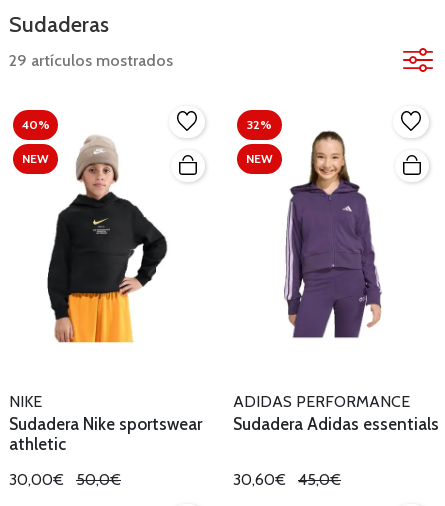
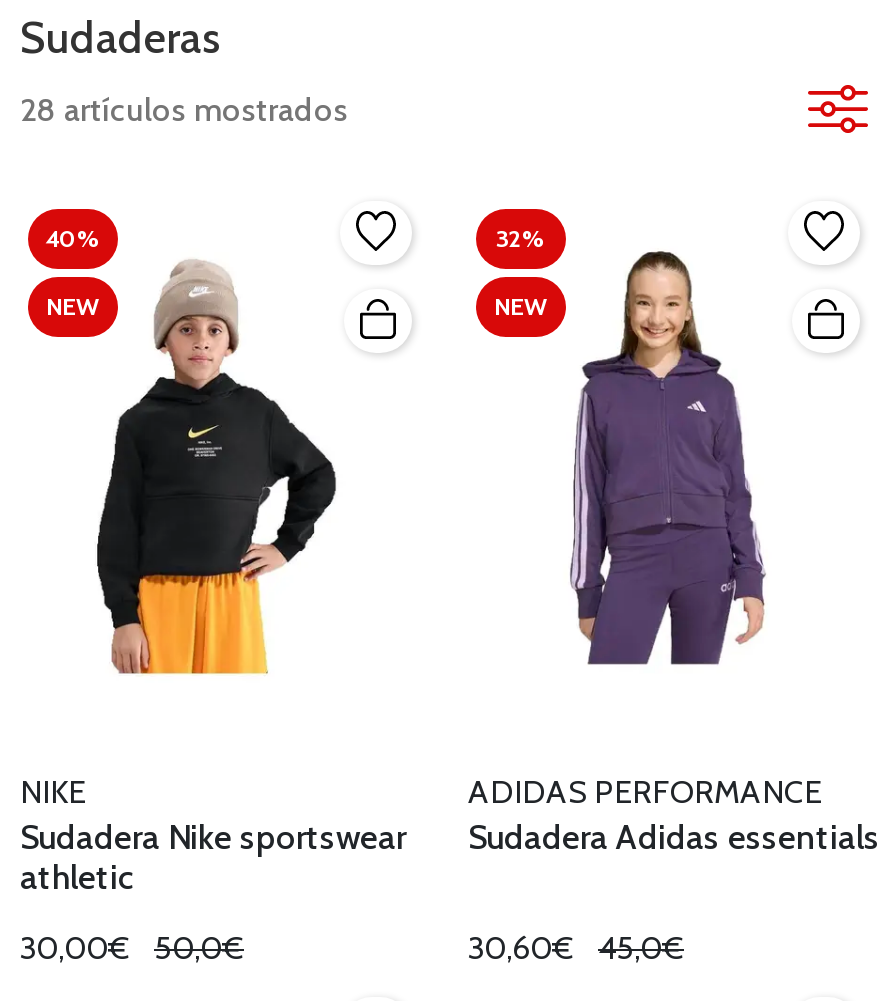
[9,51,173,70] 29 artículos mostrados -> [20,92,348,130] 28 artículos mostrados

